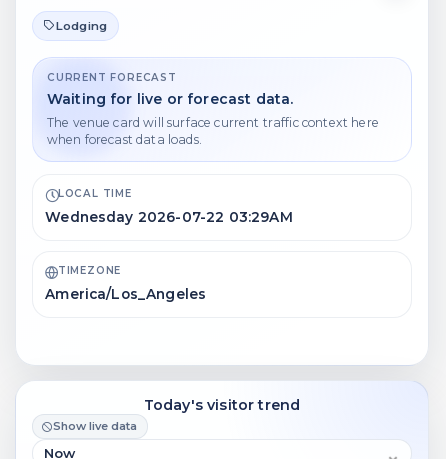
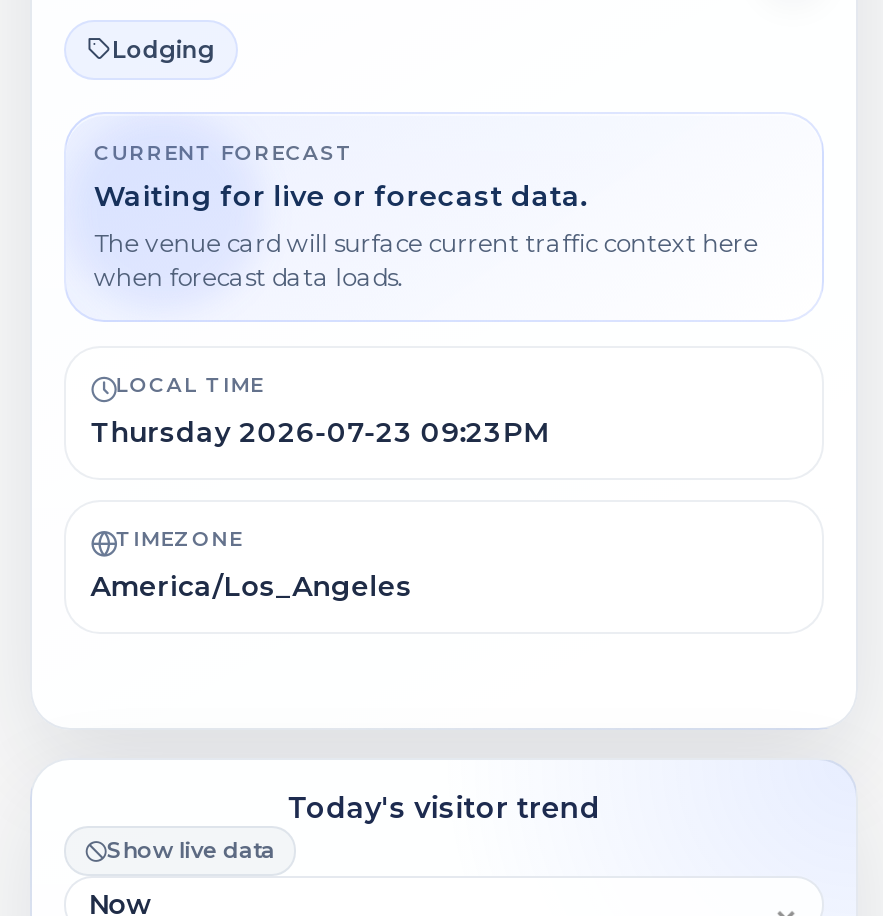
[45,209,293,225] Wednesday 2026-07-22 03:29AM -> [90,416,549,448] Thursday 2026-07-23 09:23PM

